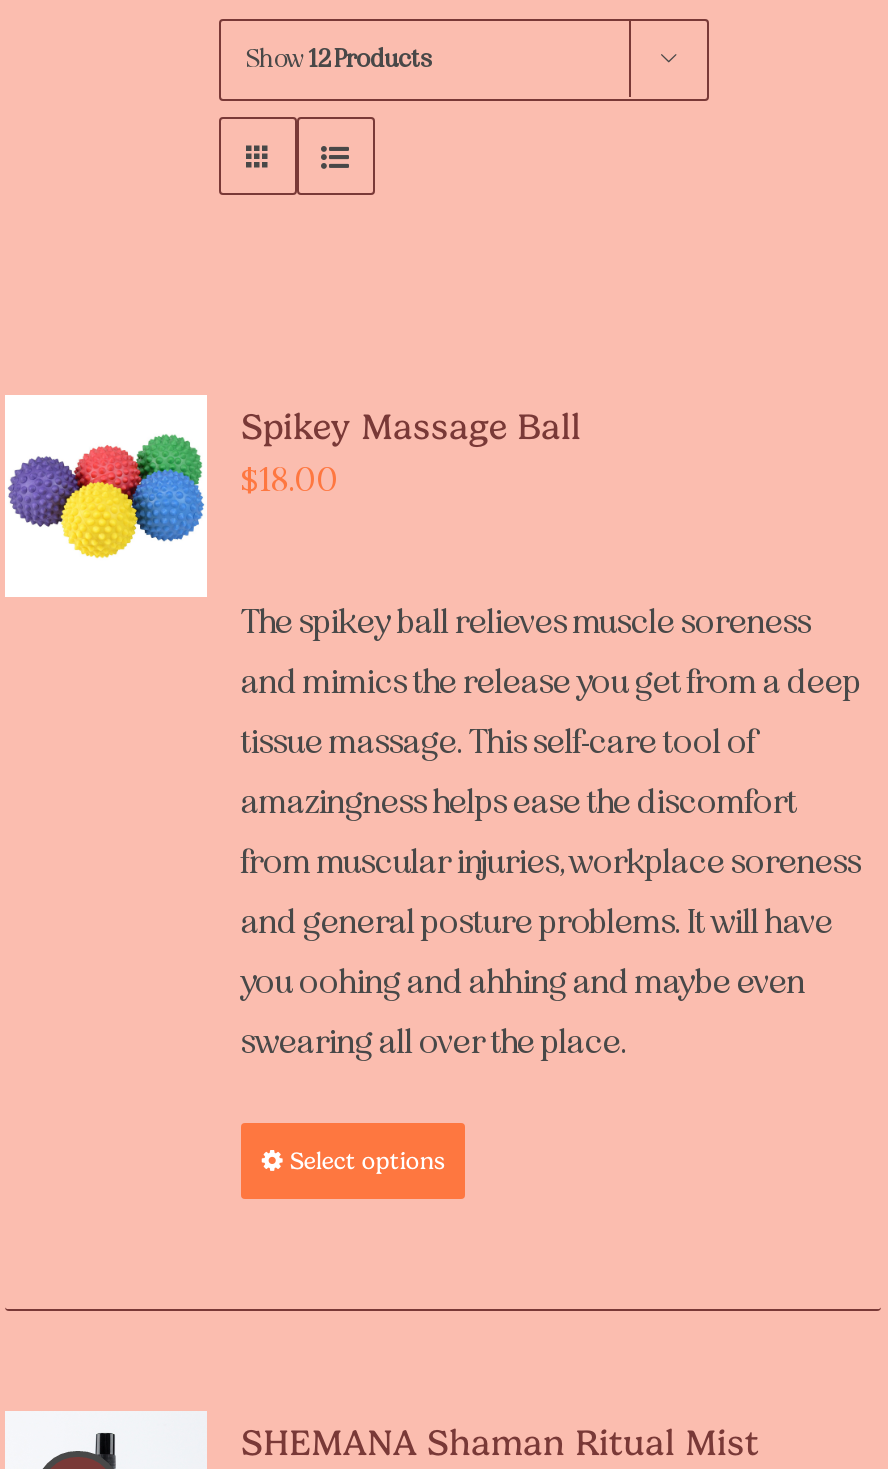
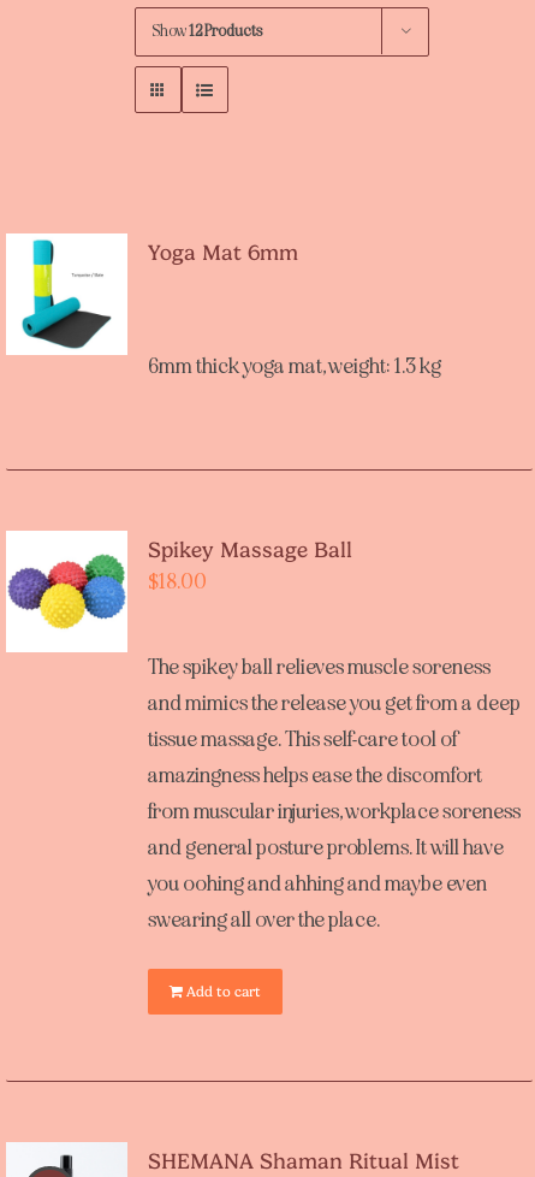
none -> [7,238,298,350] [image] | Yoga Mat 6mm
none -> [148,354,441,379] 6mm thick yoga mat, weight: 1.3 kg
[290,1147,446,1175] Select options -> [187,983,261,1000] Add to cart

